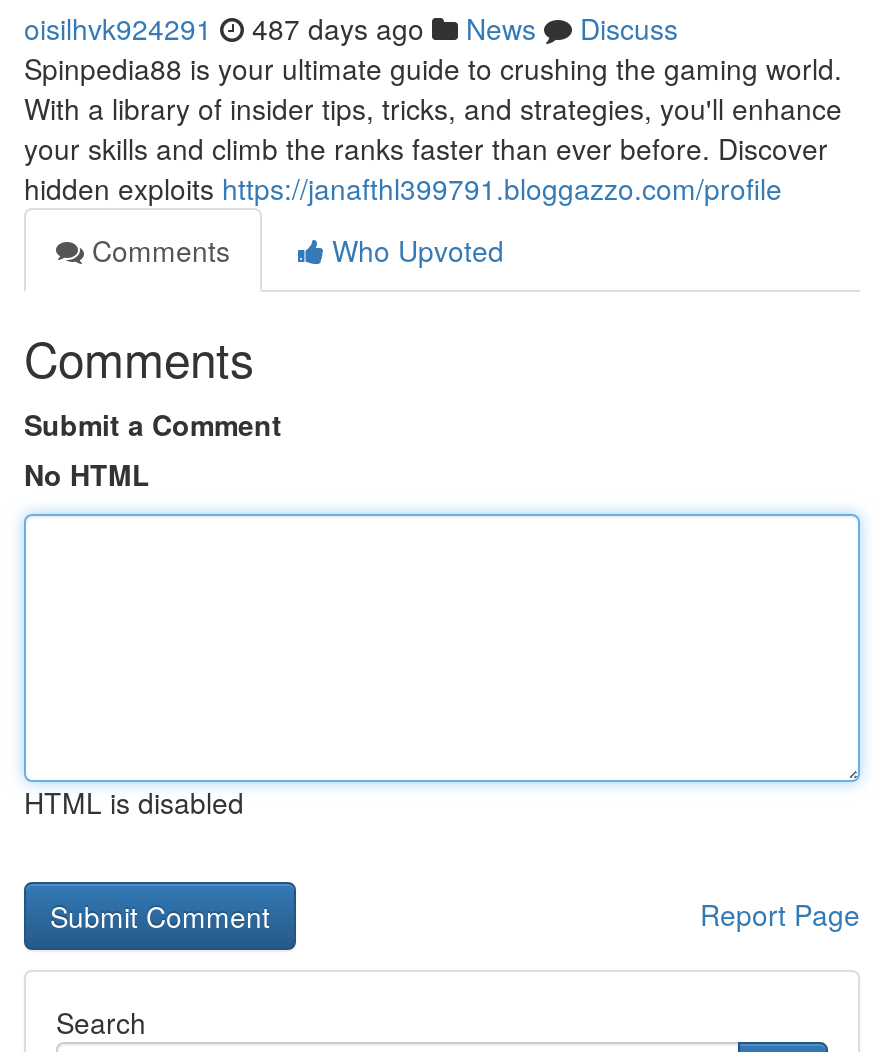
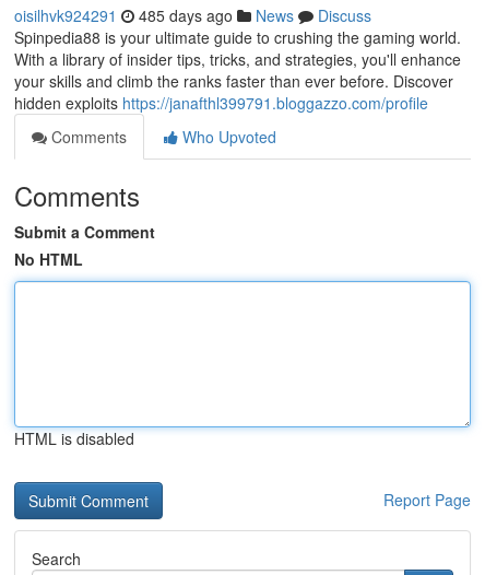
[24,8,678,48] oisilhvk924291 487 days ago News Discuss -> [14,4,371,26] oisilhvk924291 485 days ago News Discuss

